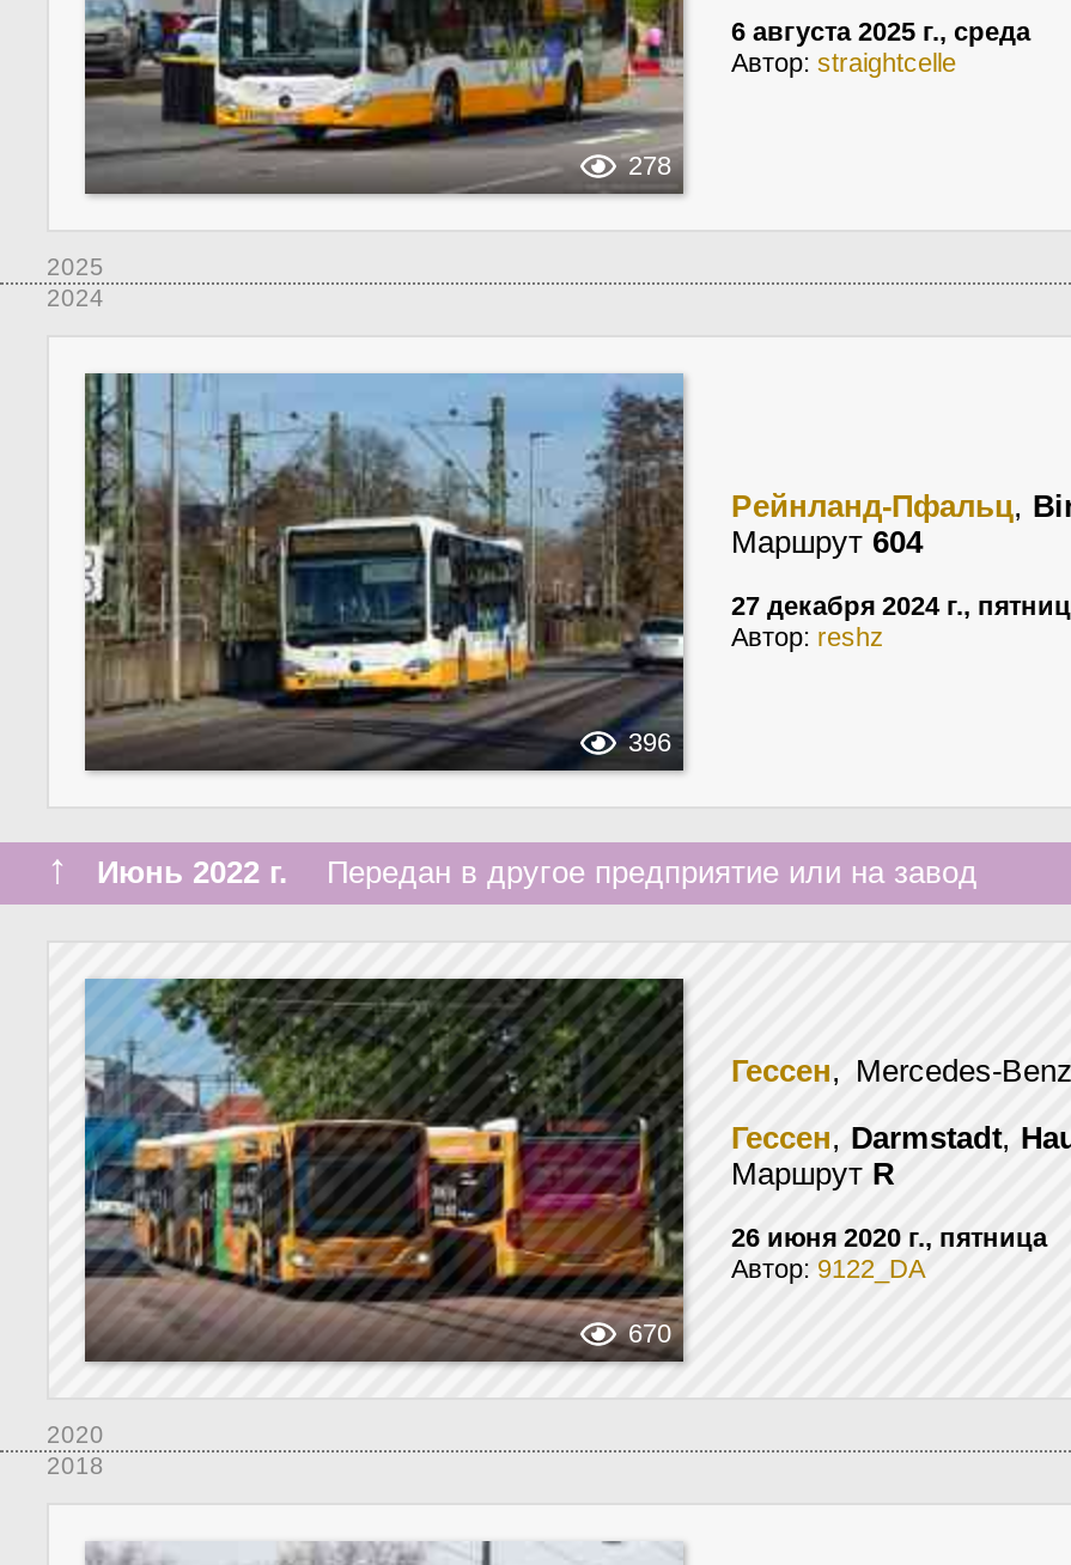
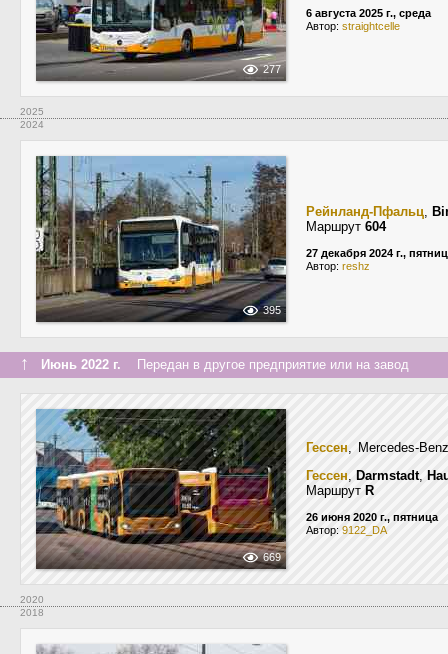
[628,151,671,179] 278 -> [263,63,281,75] 277
[628,727,671,756] 396 -> [263,304,281,316] 395
[628,1319,671,1347] 670 -> [263,551,281,563] 669

